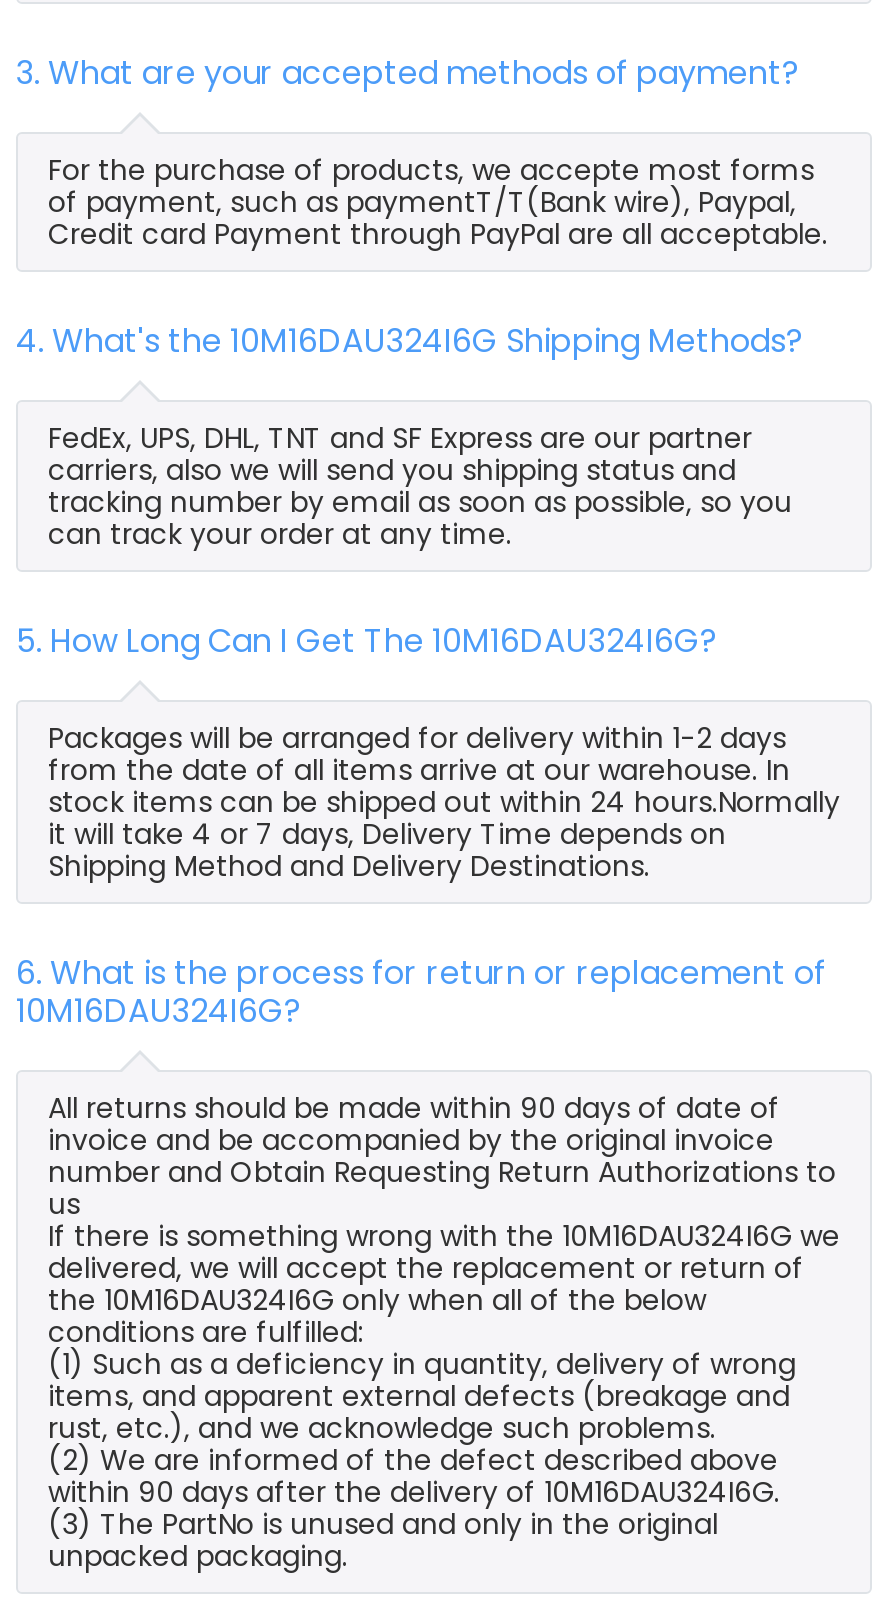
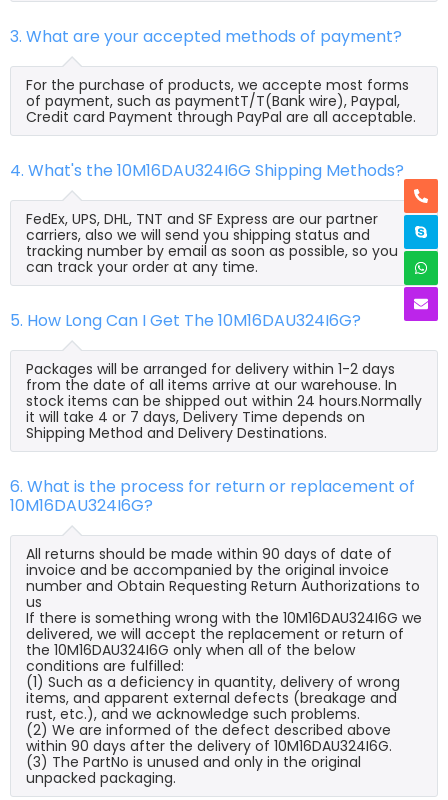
none -> [403,178,439,322] [image]

